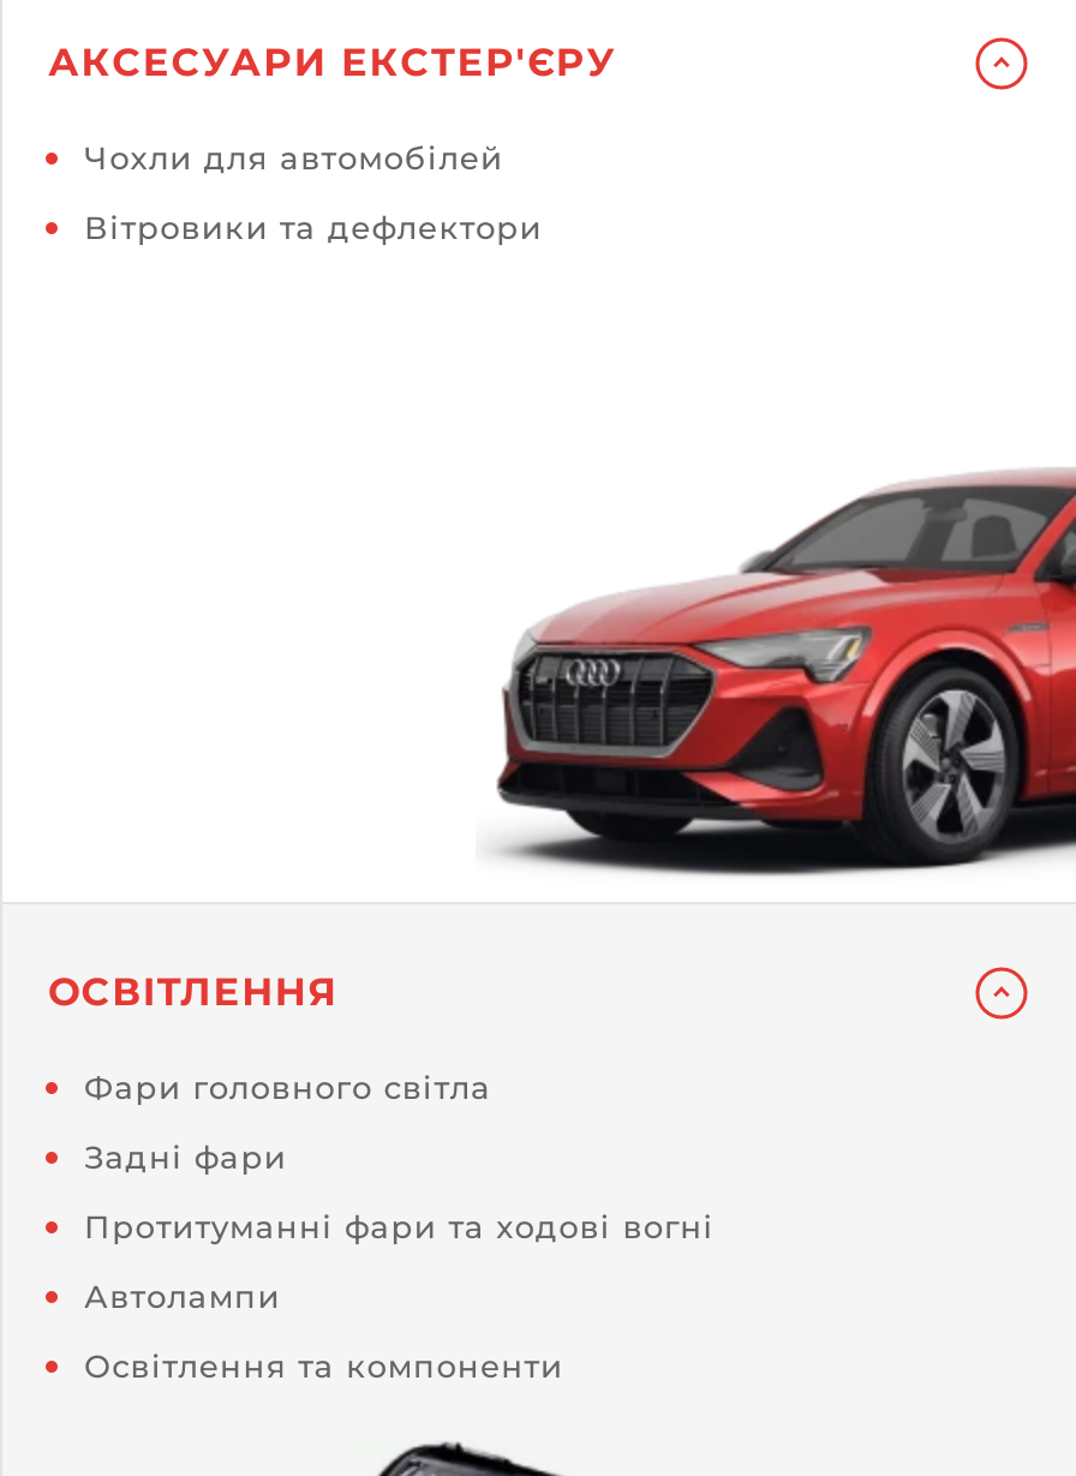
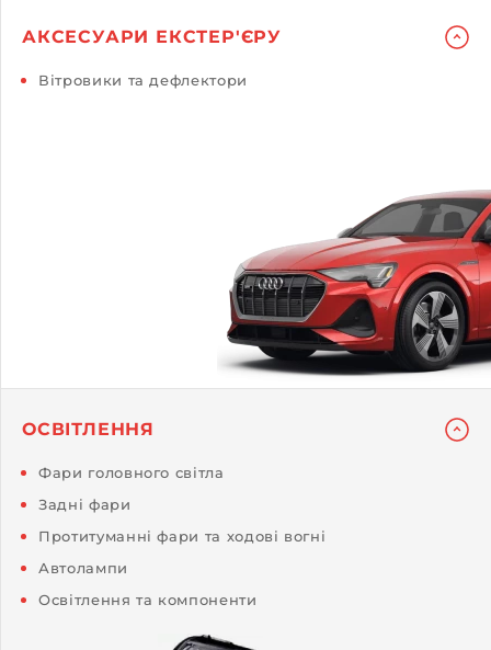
[84,139,504,177] Чохли для автомобілей -> none

